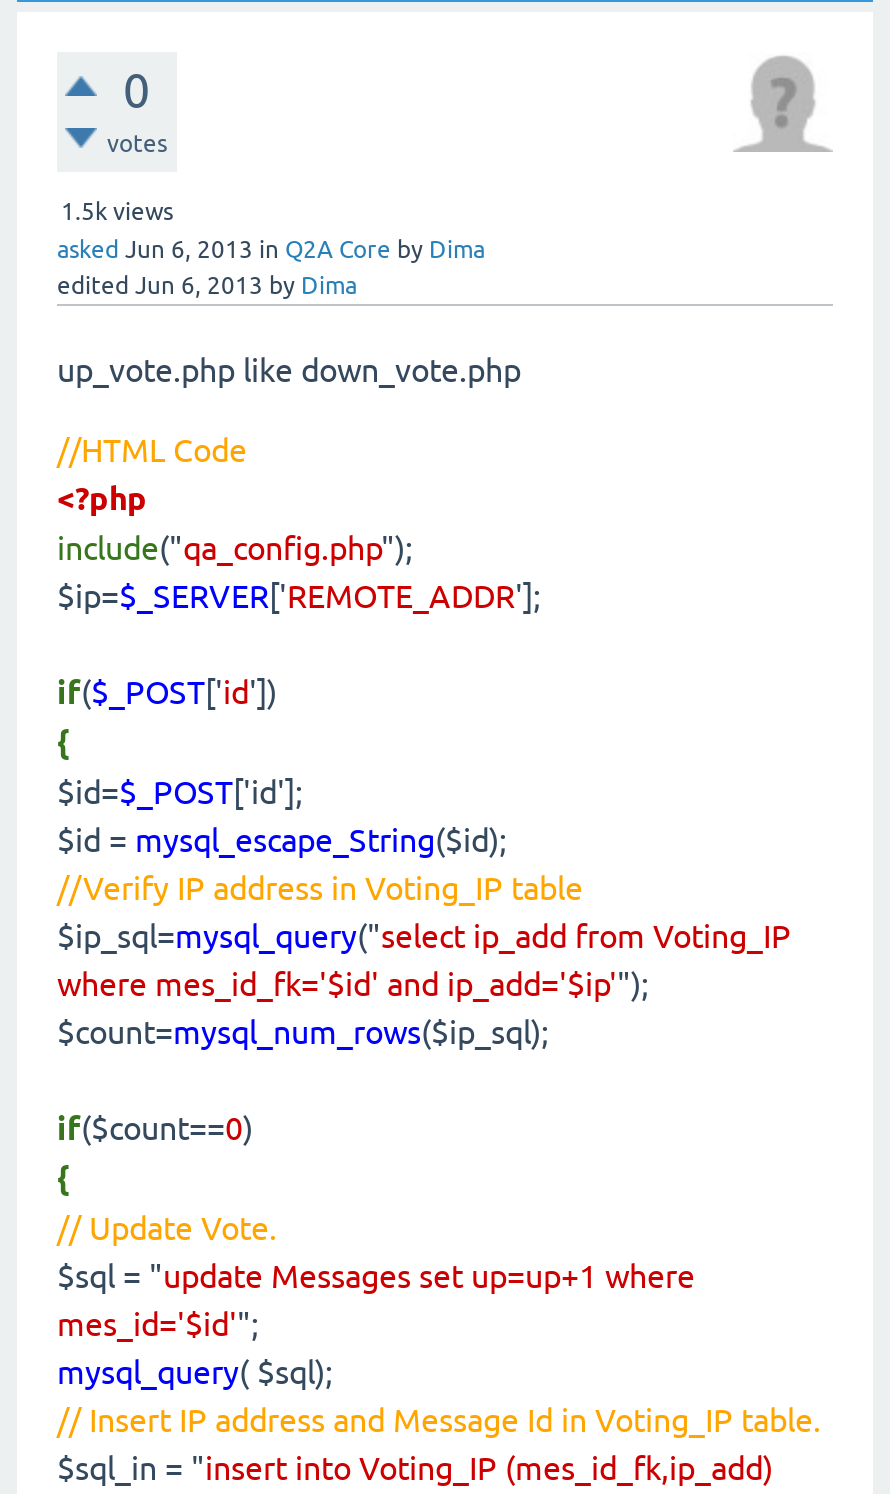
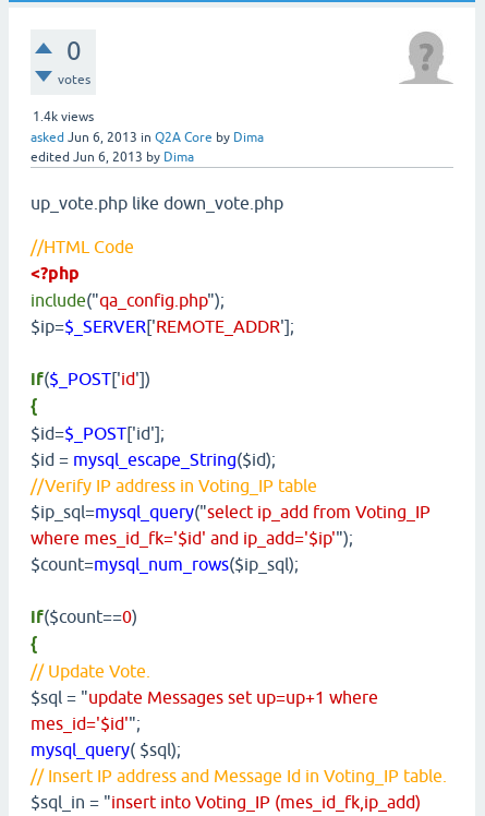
[61,198,173,226] 1.5k views -> [33,109,94,124] 1.4k views

